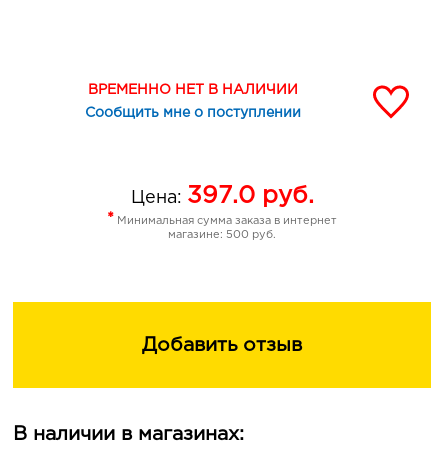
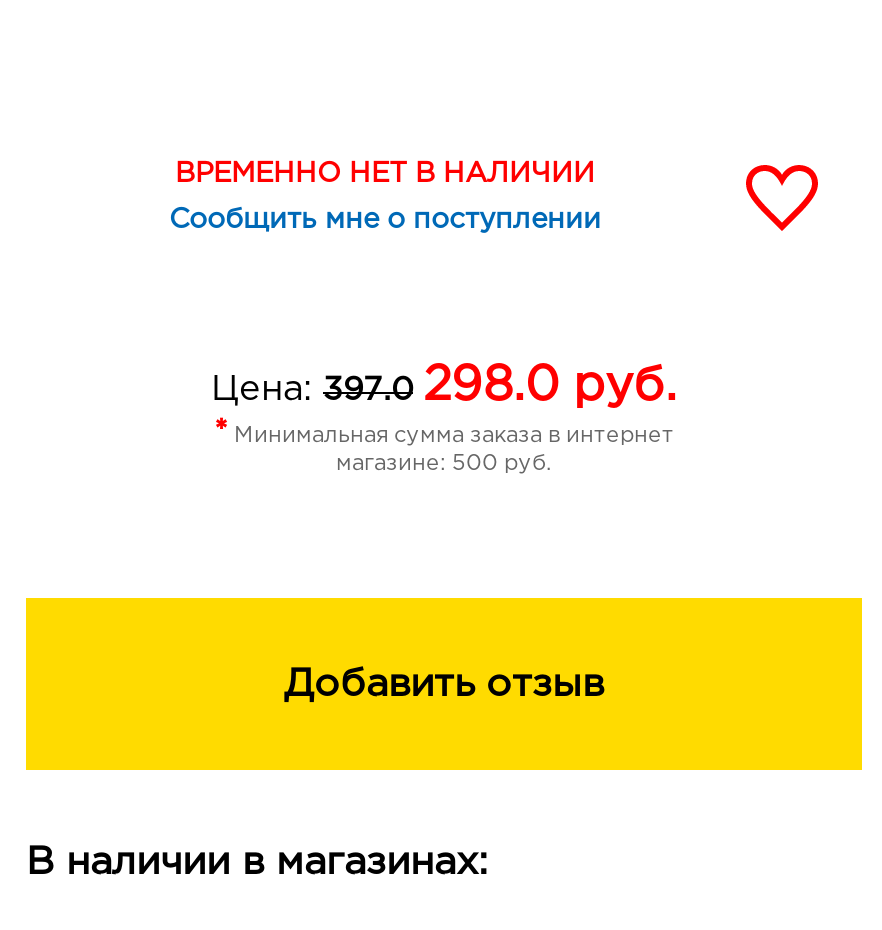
[130,185,313,207] Цена: 397.0 руб. -> [211,365,677,409] Цена: 397.0 298.0 руб.

